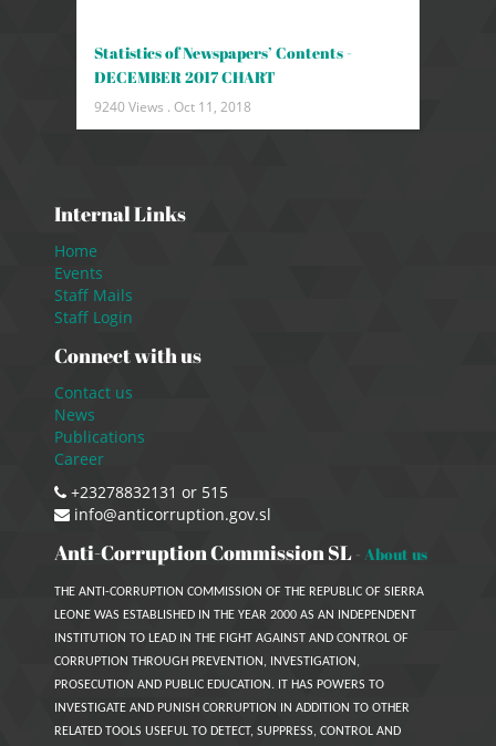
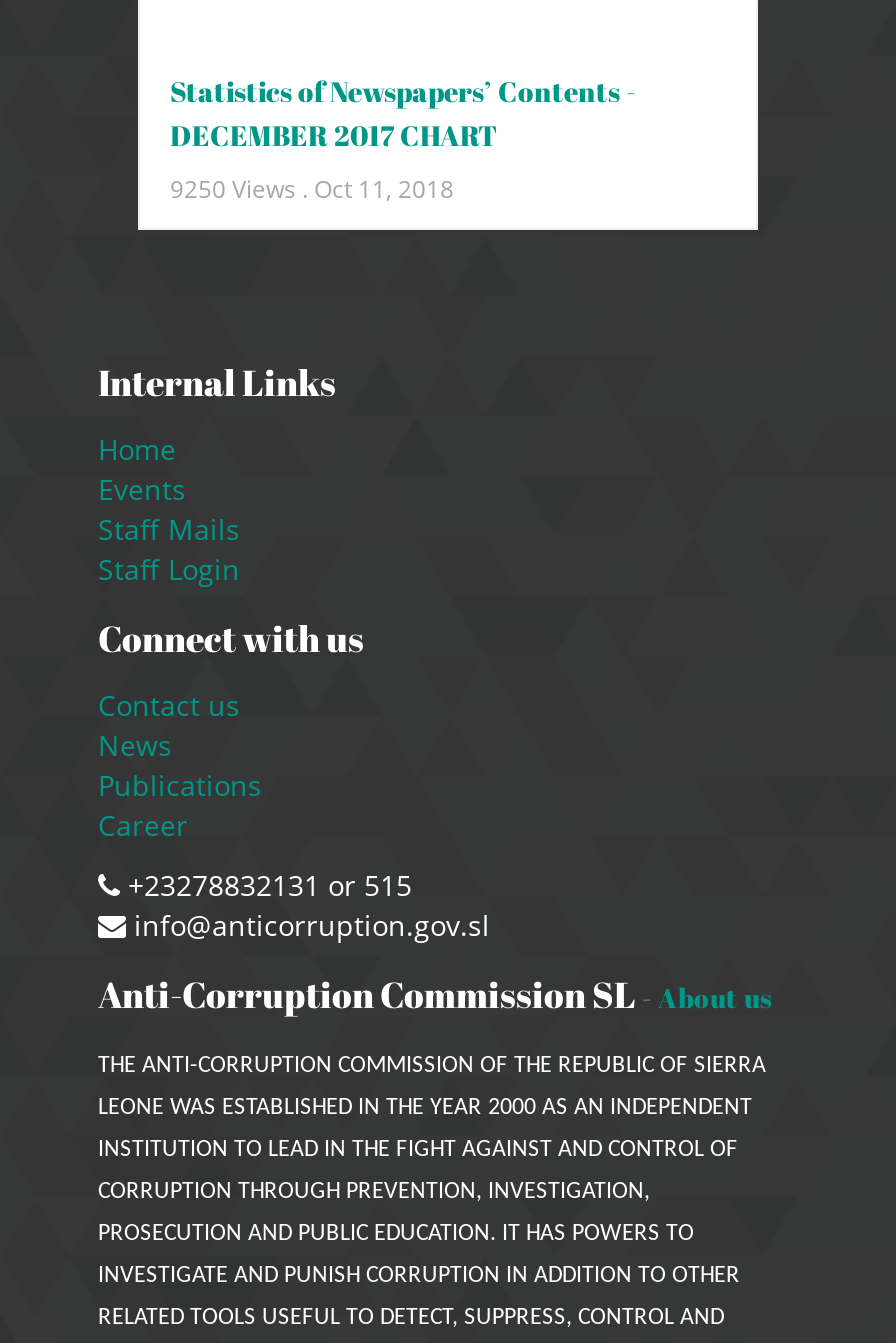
[94,97,251,115] 9240 Views . Oct 11, 2018 -> [170,172,454,204] 9250 Views . Oct 11, 2018

